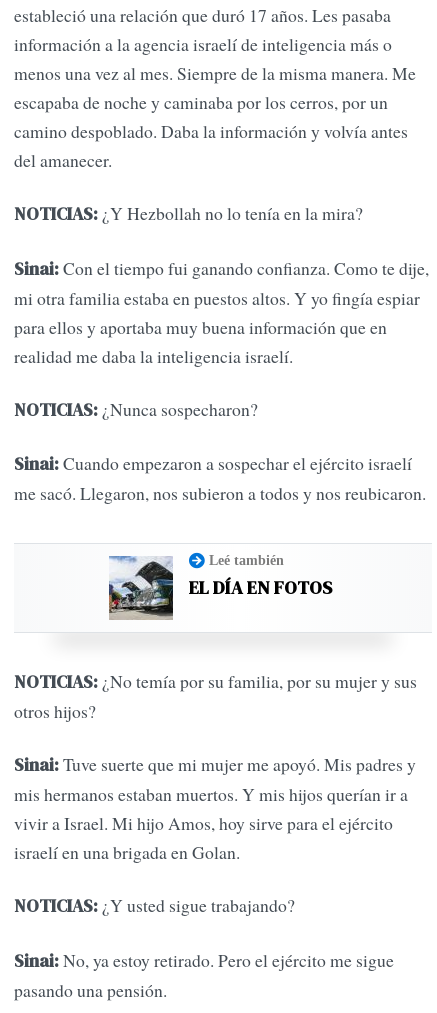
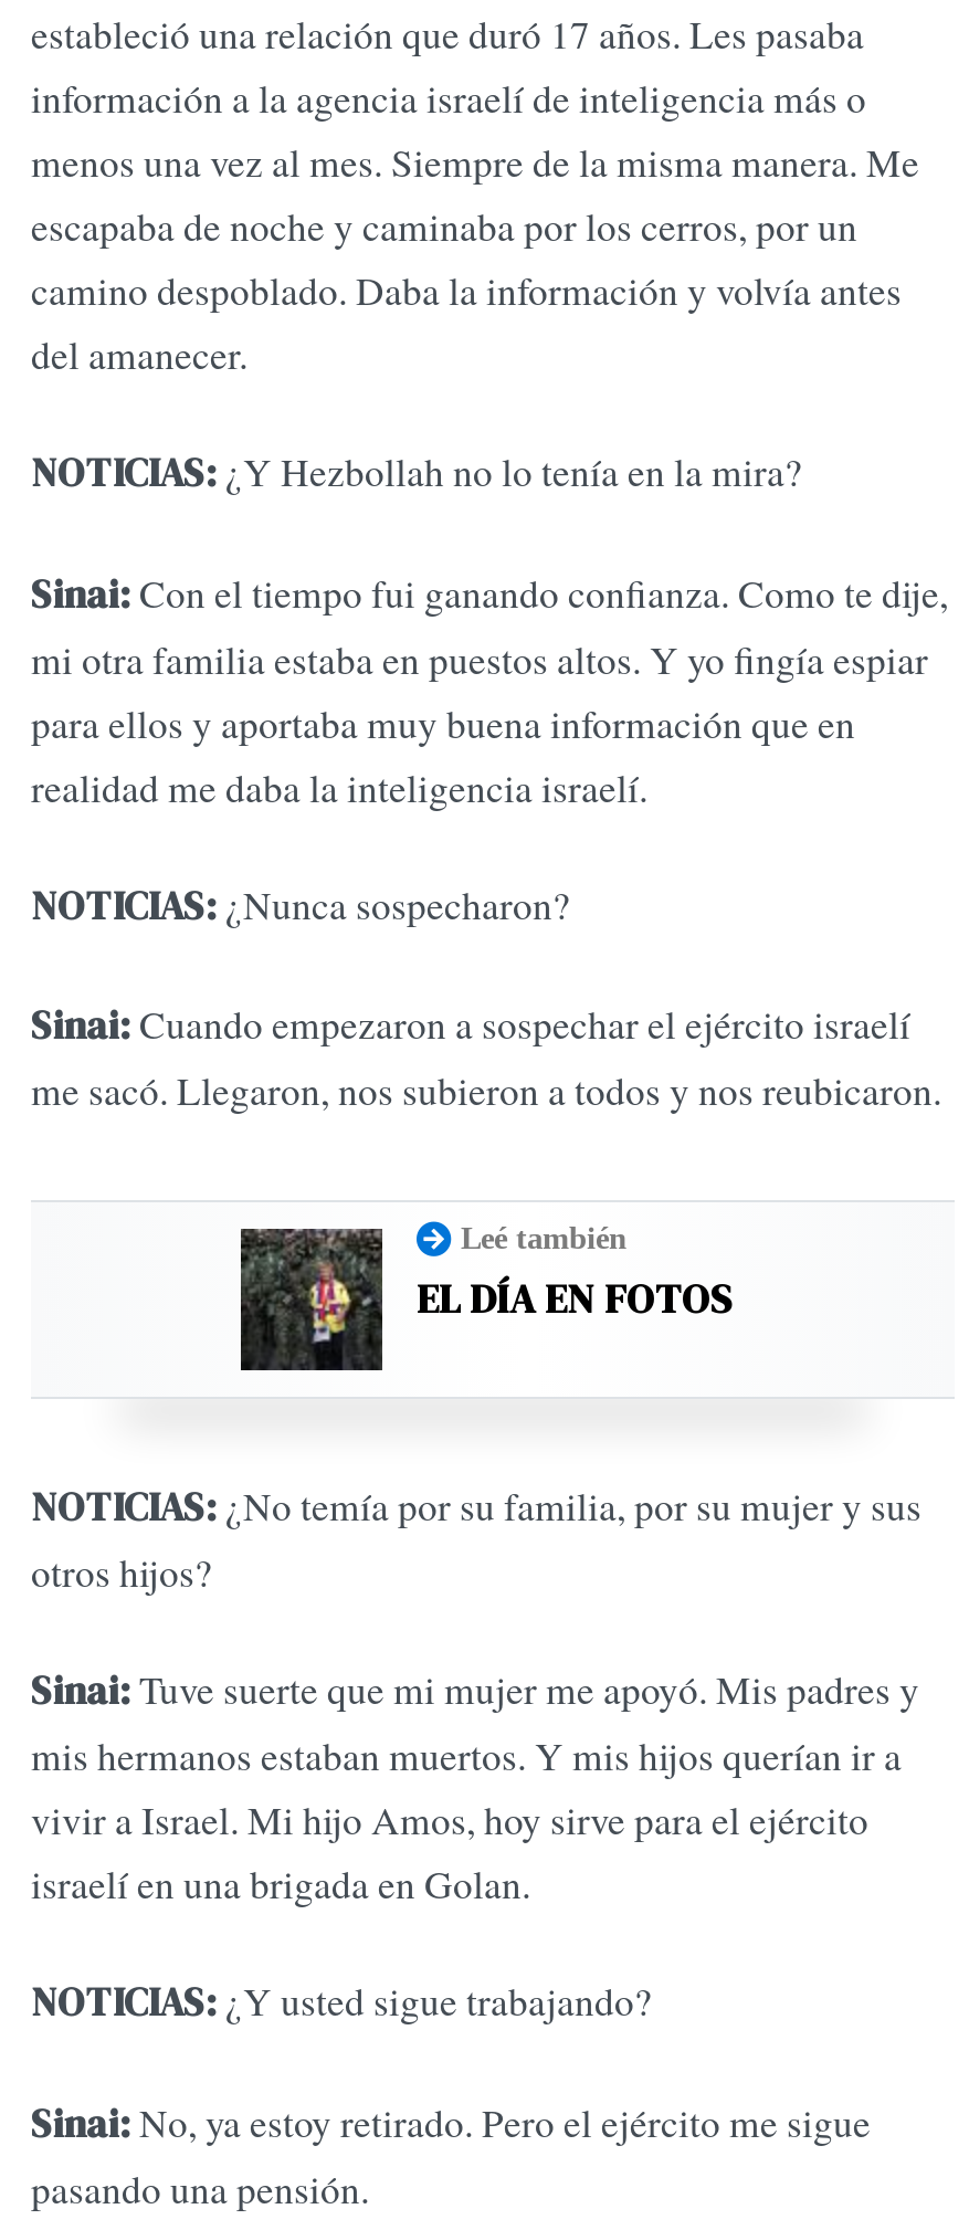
[108,555,174,620] [image] -> [239,1227,385,1372] [image]

